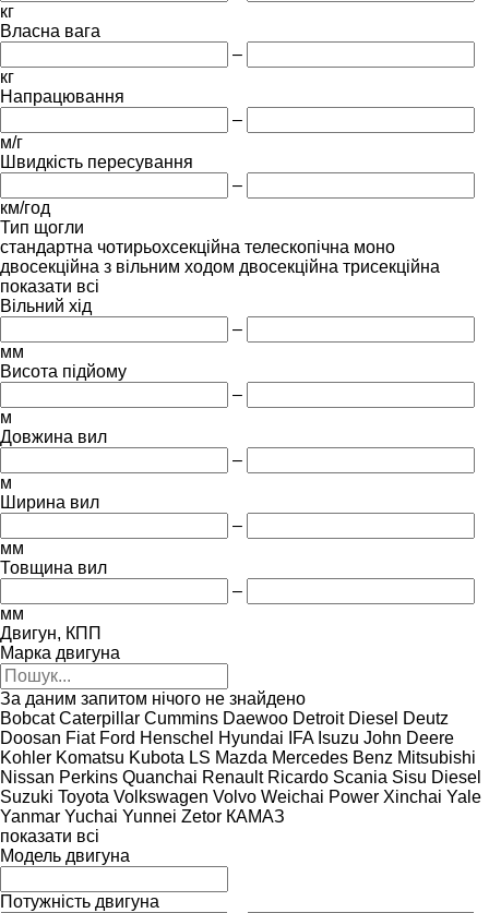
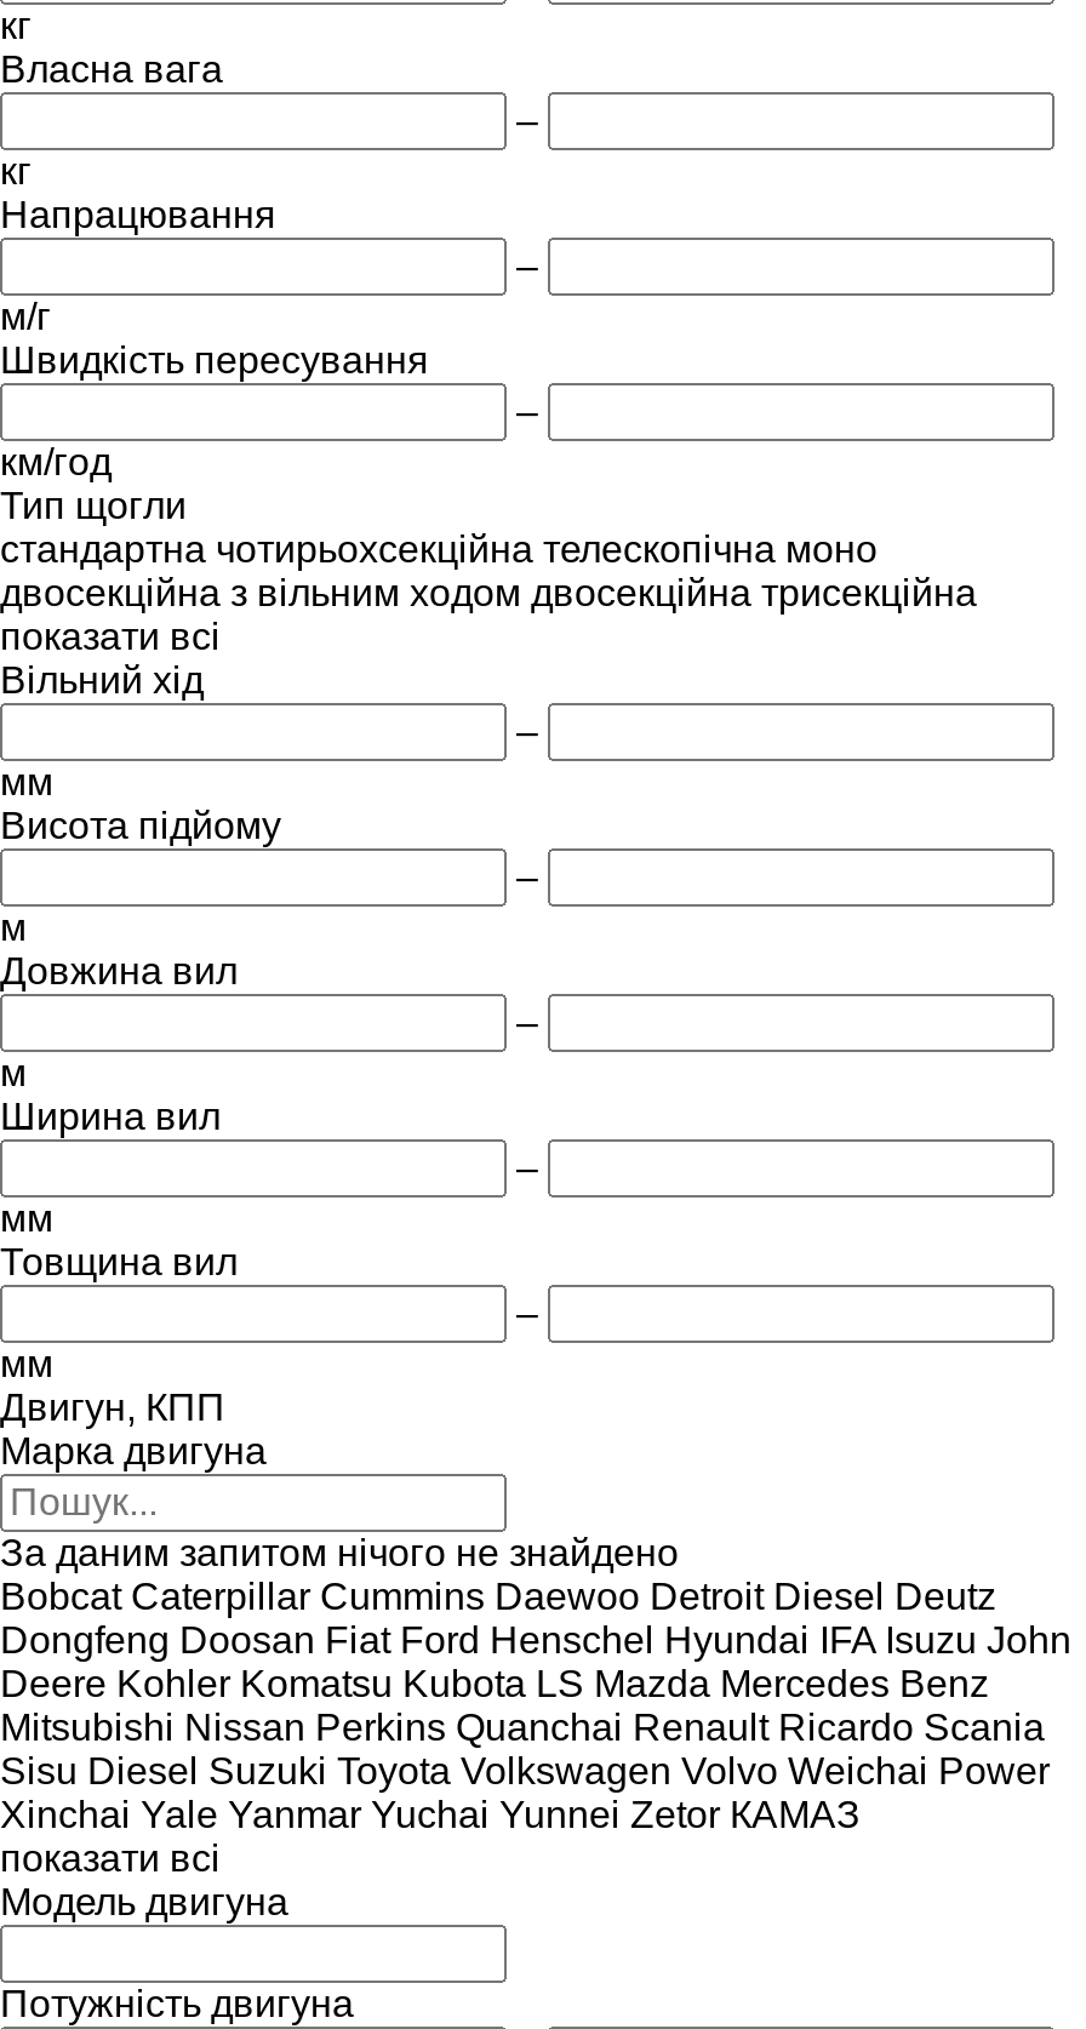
[0,729,481,826] Doosan Fiat Ford Henschel Hyundai IFA Isuzu John Deere | Kohler Komatsu Kubota LS Mazda Mercedes Benz Mitsubishi | Nissan Perkins Quanchai Renault Ricardo Scania Sisu Diesel | Suzuki Toyota Volkswagen Volvo Weichai Power Xinchai Yale | Yanmar Yuchai Yunnei Zetor КАМАЗ -> [0,1619,1071,1835] Dongfeng Doosan Fiat Ford Henschel Hyundai IFA Isuzu John | Deere Kohler Komatsu Kubota LS Mazda Mercedes Benz | Mitsubishi Nissan Perkins Quanchai Renault Ricardo Scania | Sisu Diesel Suzuki Toyota Volkswagen Volvo Weichai Power | Xinchai Yale Yanmar Yuchai Yunnei Zetor КАМАЗ

